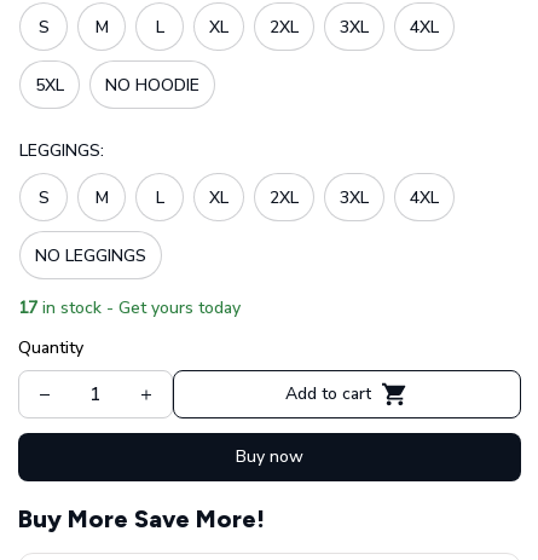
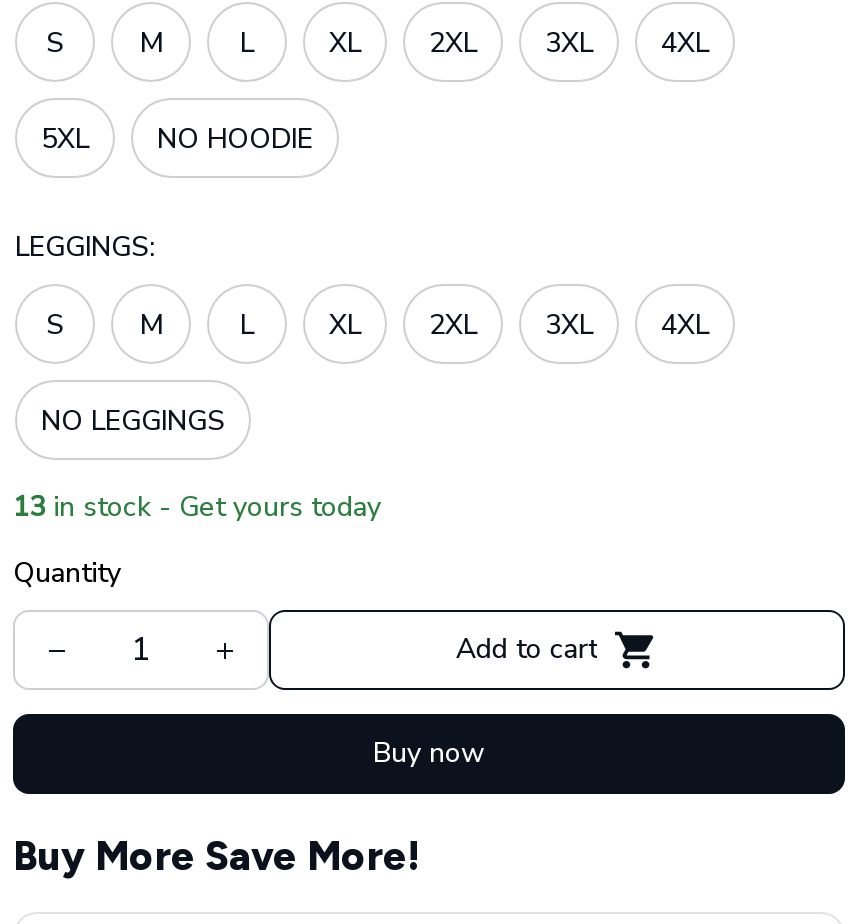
[18,296,241,319] 17 in stock - Get yours today -> [13,488,381,526] 13 in stock - Get yours today

